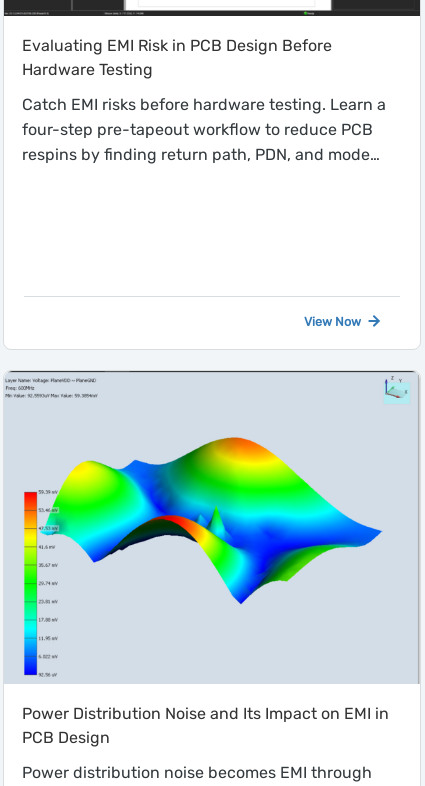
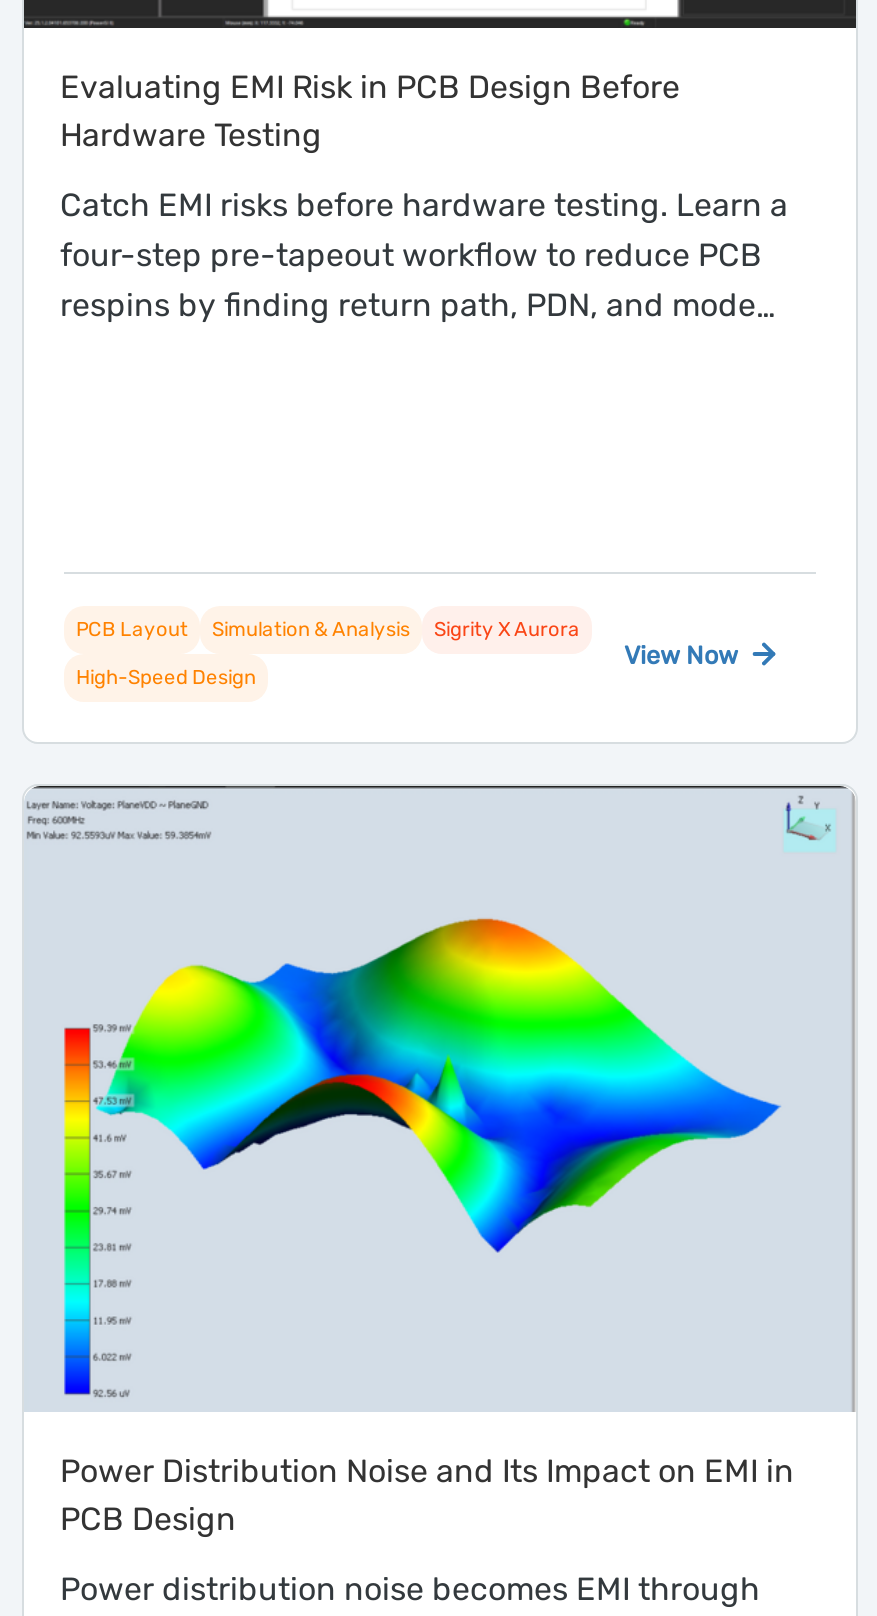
none -> [76,618,580,690] PCB Layout | Simulation & Analysis | Sigrity X Aurora | High-Speed Design

